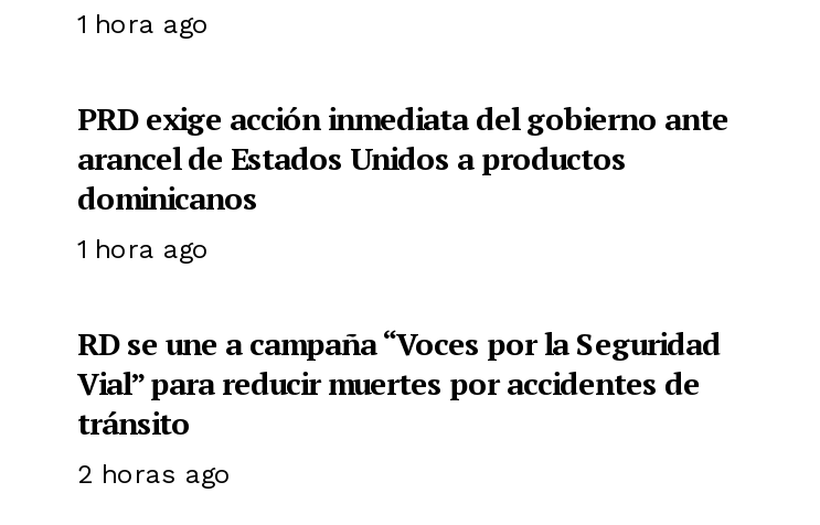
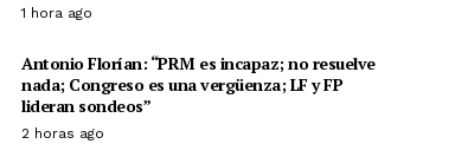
[77,97,728,443] PRD exige acción inmediata del gobierno ante | arancel de Estados Unidos a productos | dominicanos | 1 hora ago | RD se une a campaña “Voces por la Seguridad | Vial” para reducir muertes por accidentes de | tránsito -> [21,52,375,117] Antonio Florían: “PRM es incapaz; no resuelve | nada; Congreso es una vergüenza; LF y FP | lideran sondeos”

